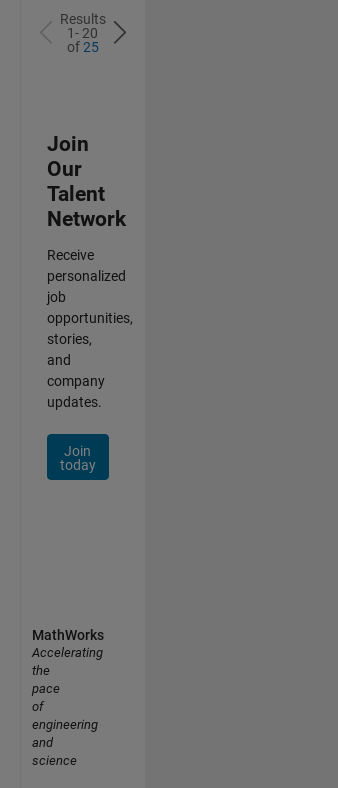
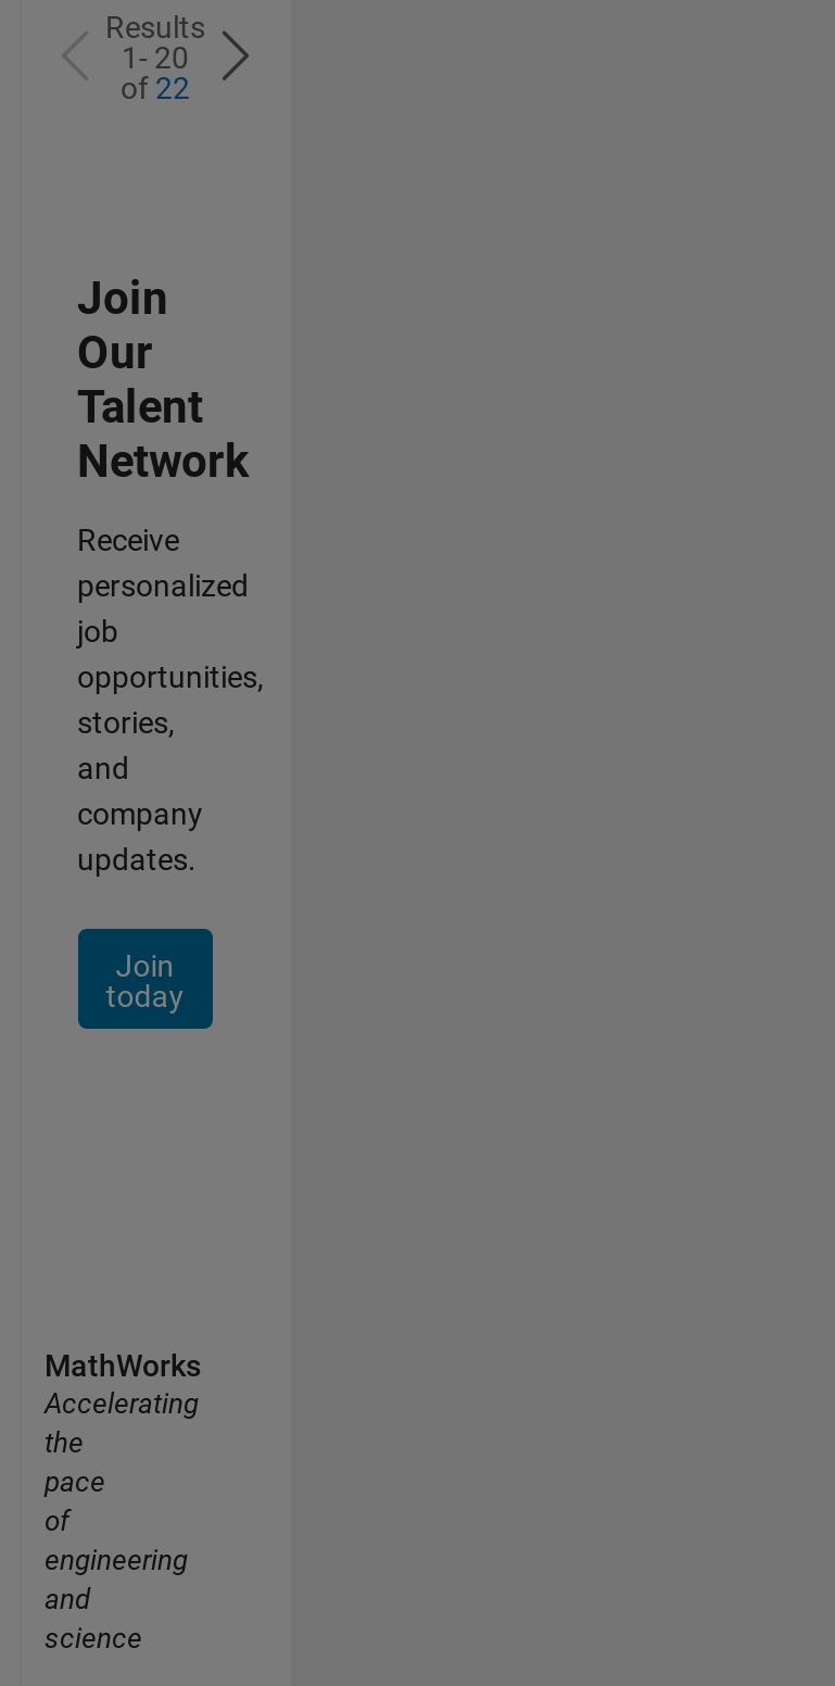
[66,39,98,55] of 25 -> [121,70,190,105] of 22

